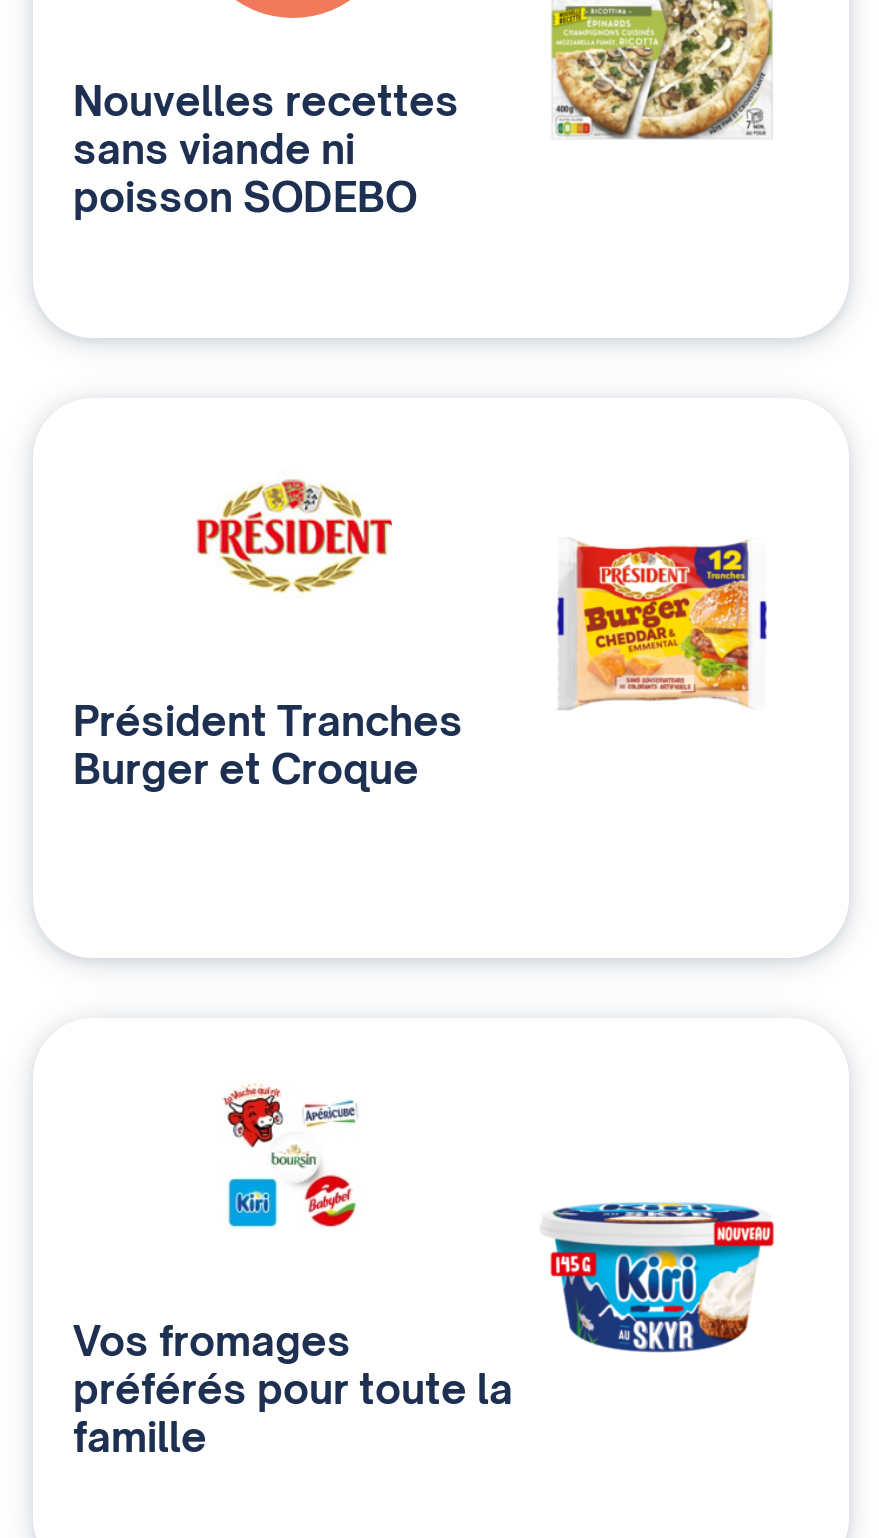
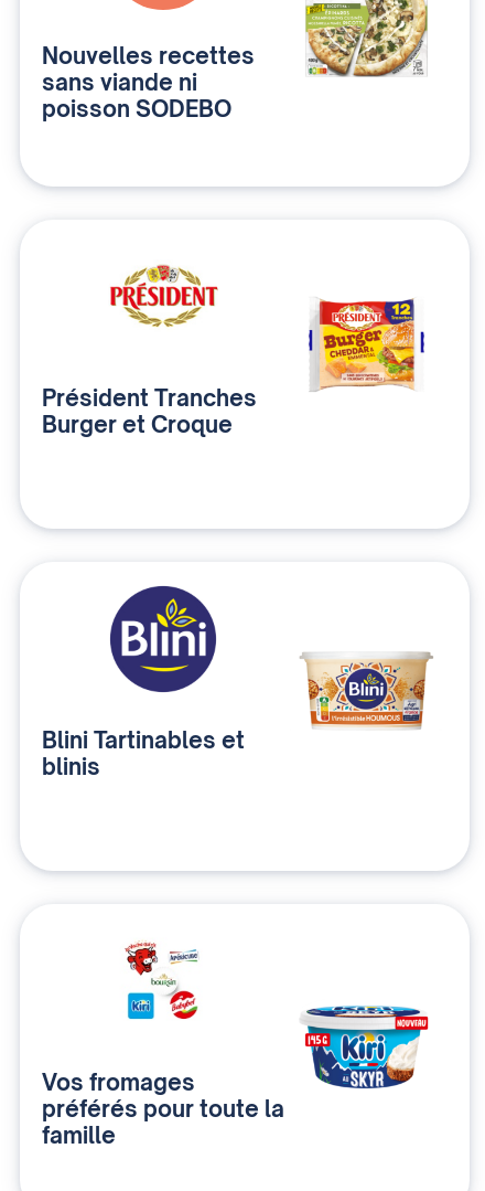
none -> [42,585,245,780] [image] | Blini Tartinables et | blinis
none -> [300,651,434,733] [image]

